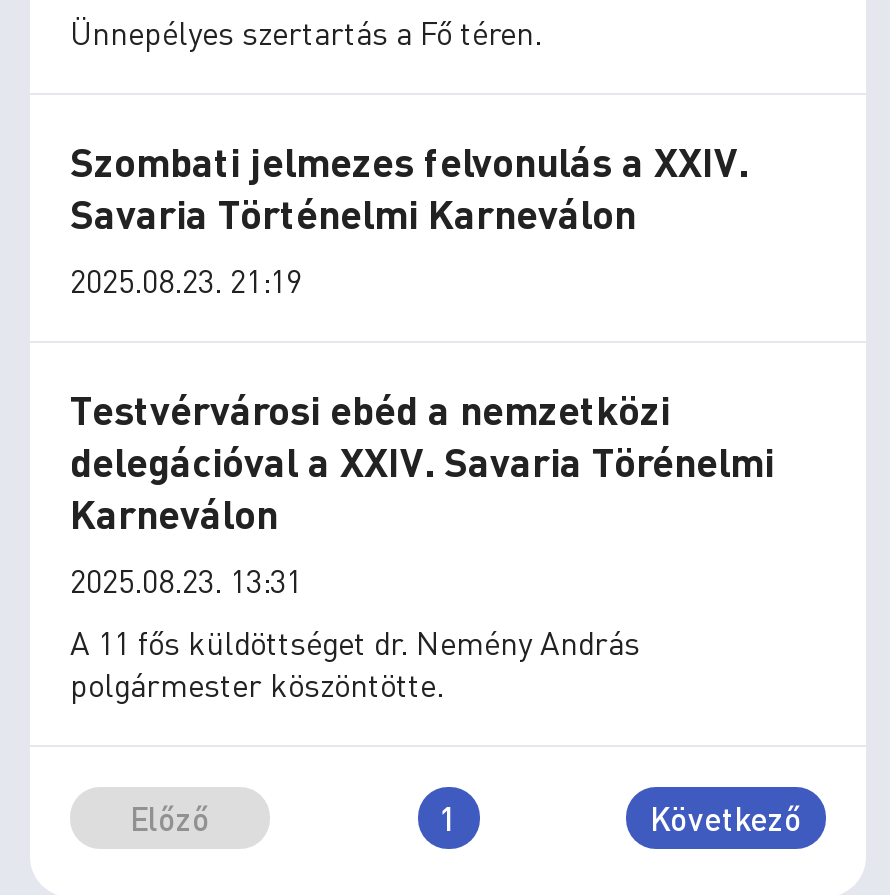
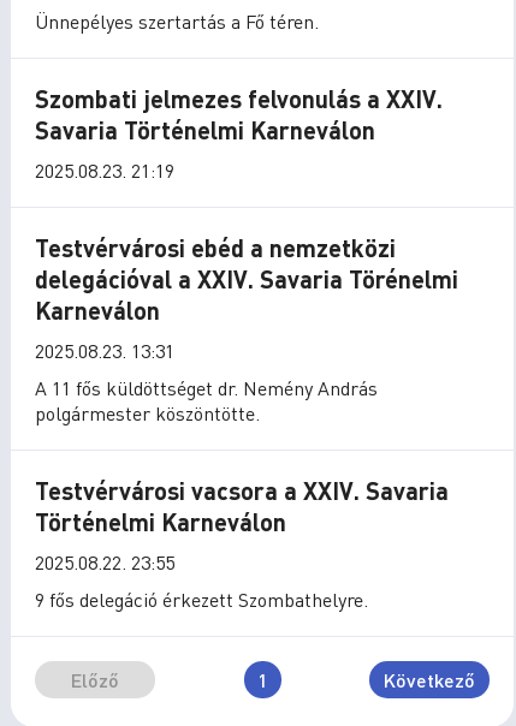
none -> [35,475,449,612] Testvérvárosi vacsora a XXIV. Savaria | Történelmi Karneválon | 2025.08.22. 23:55 | 9 fős delegáció érkezett Szombathelyre.

